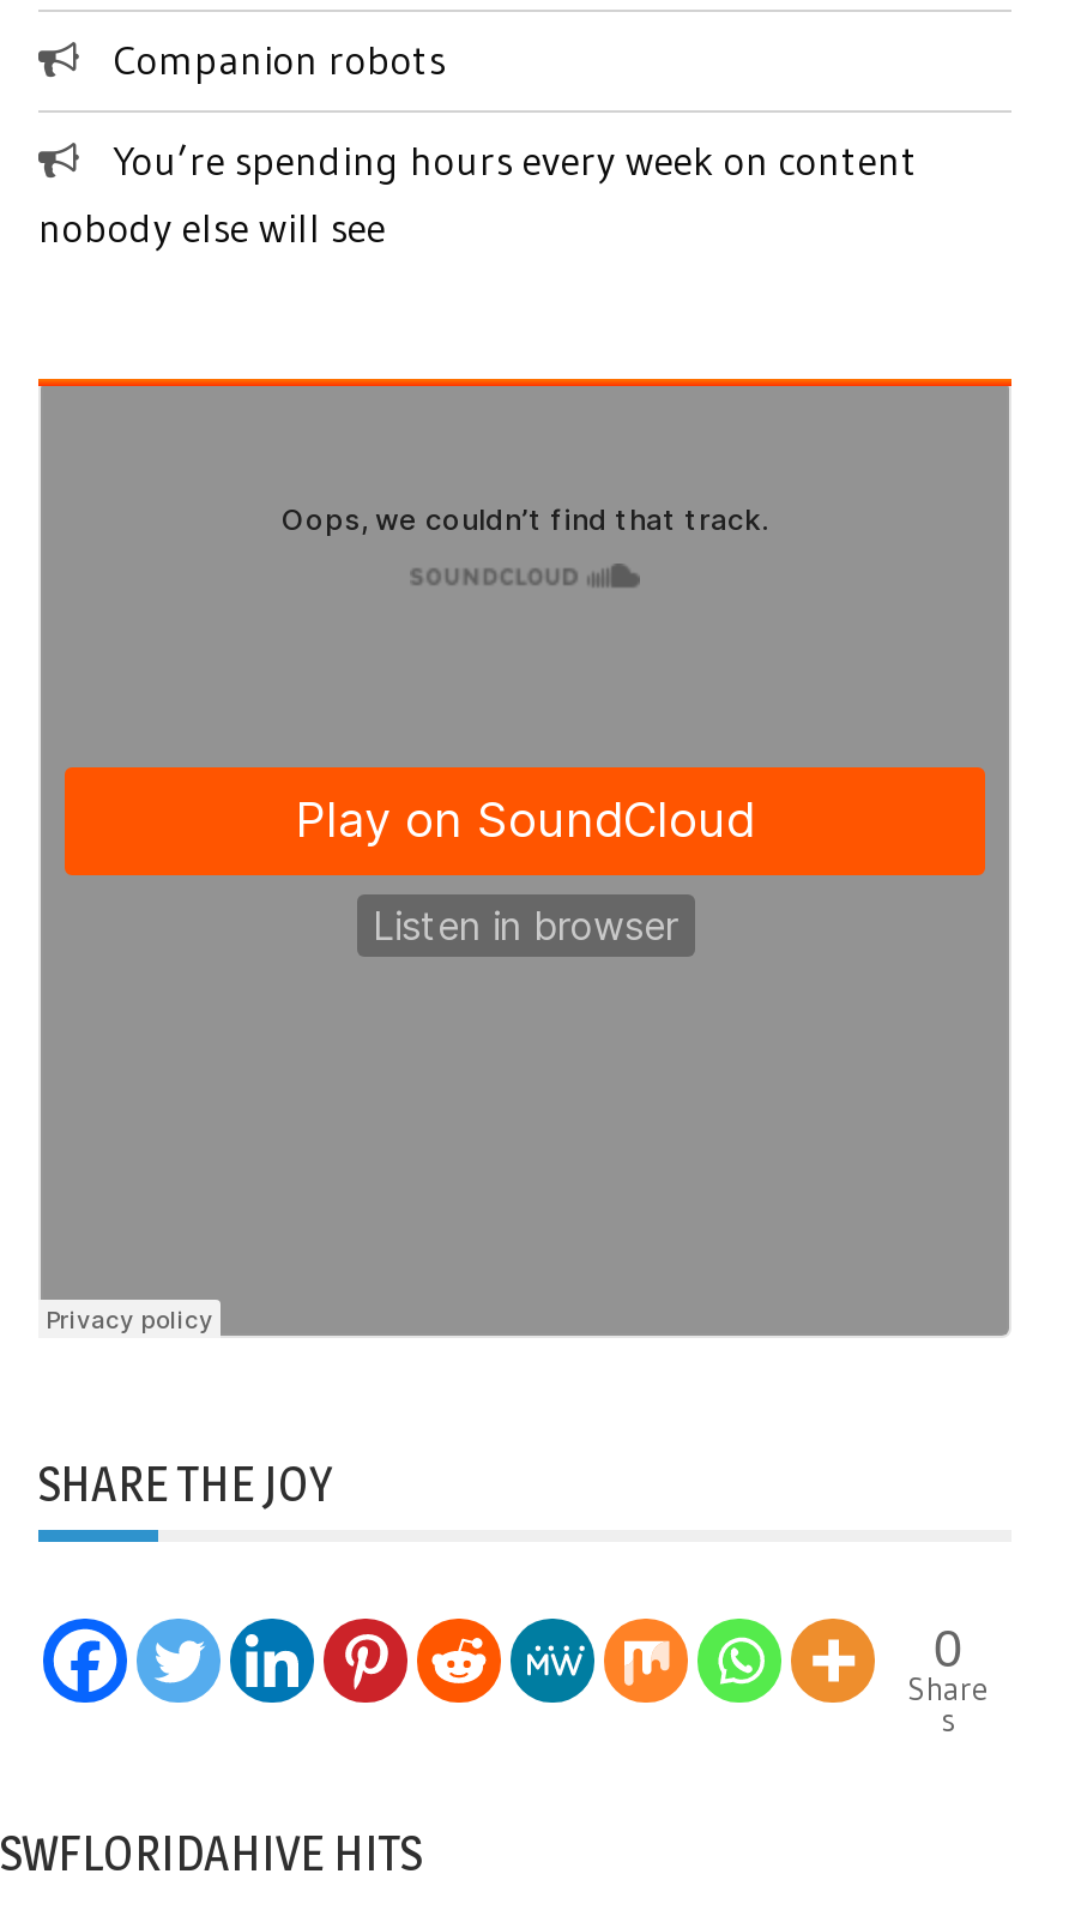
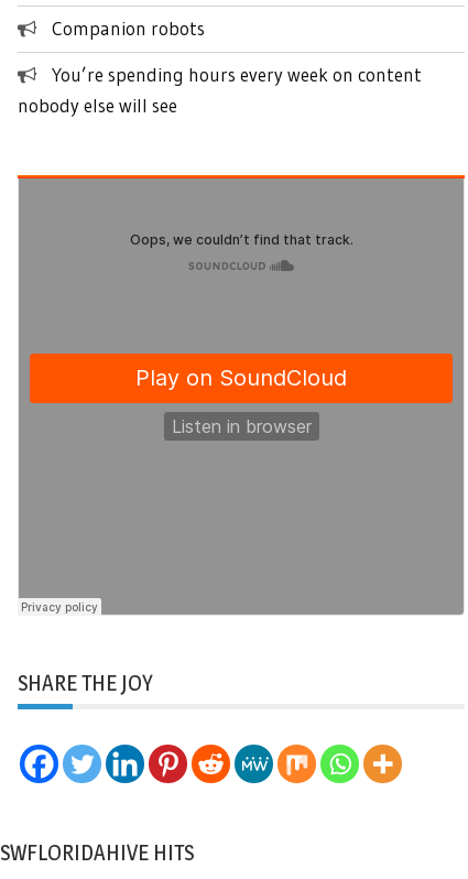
[907,1618,989,1740] 0 | Share | s -> none

